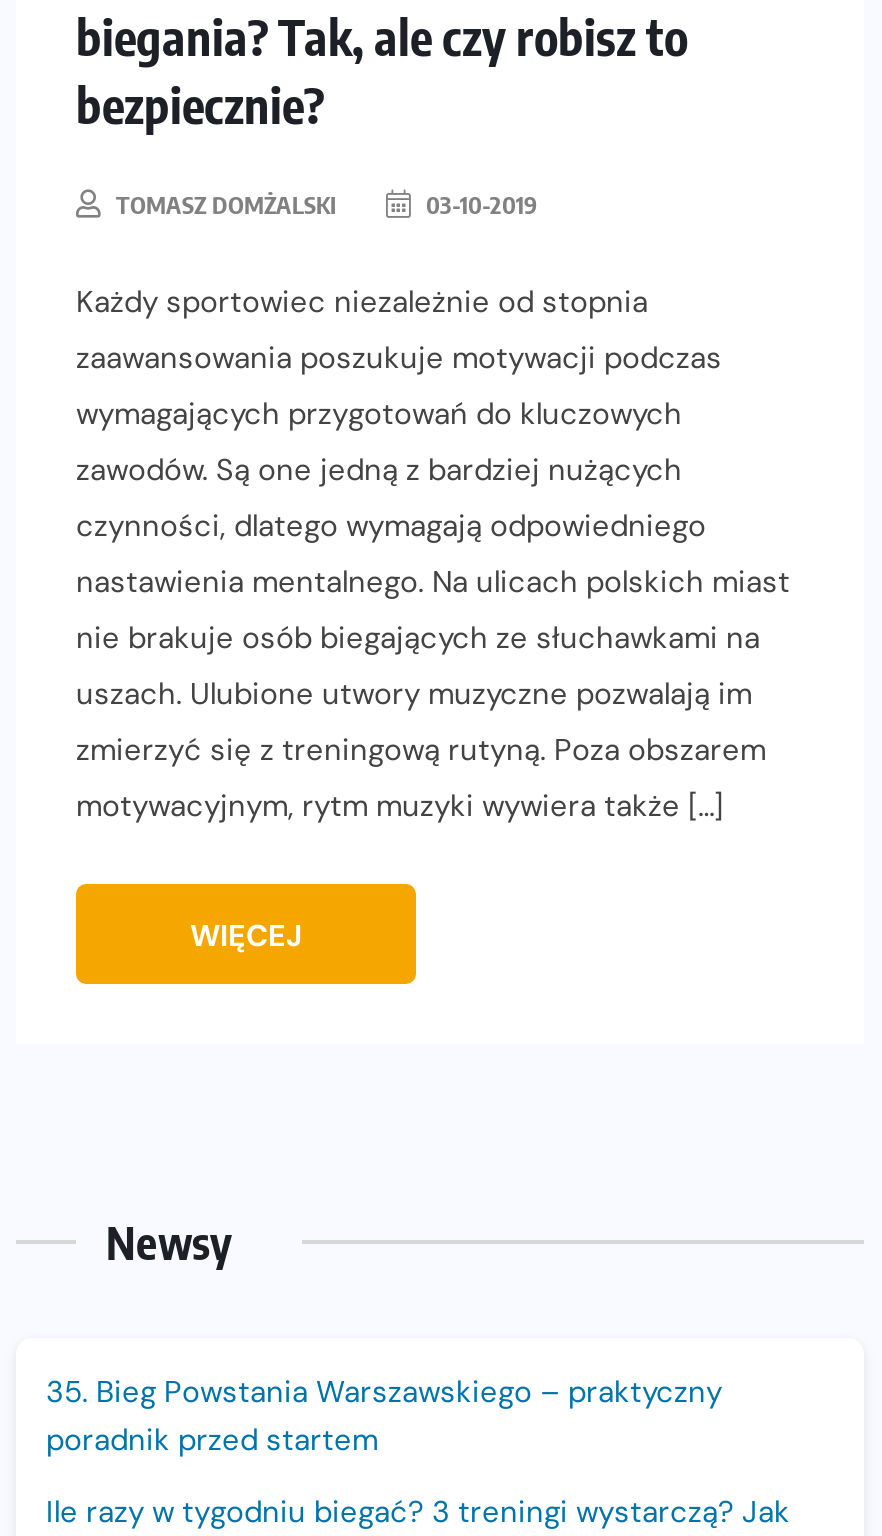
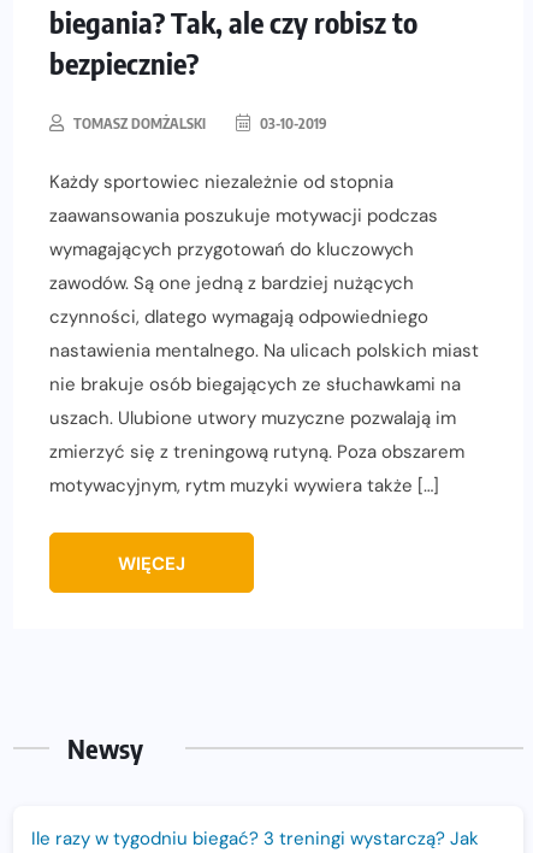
[46,1371,722,1459] 35. Bieg Powstania Warszawskiego – praktyczny | poradnik przed startem -> none

